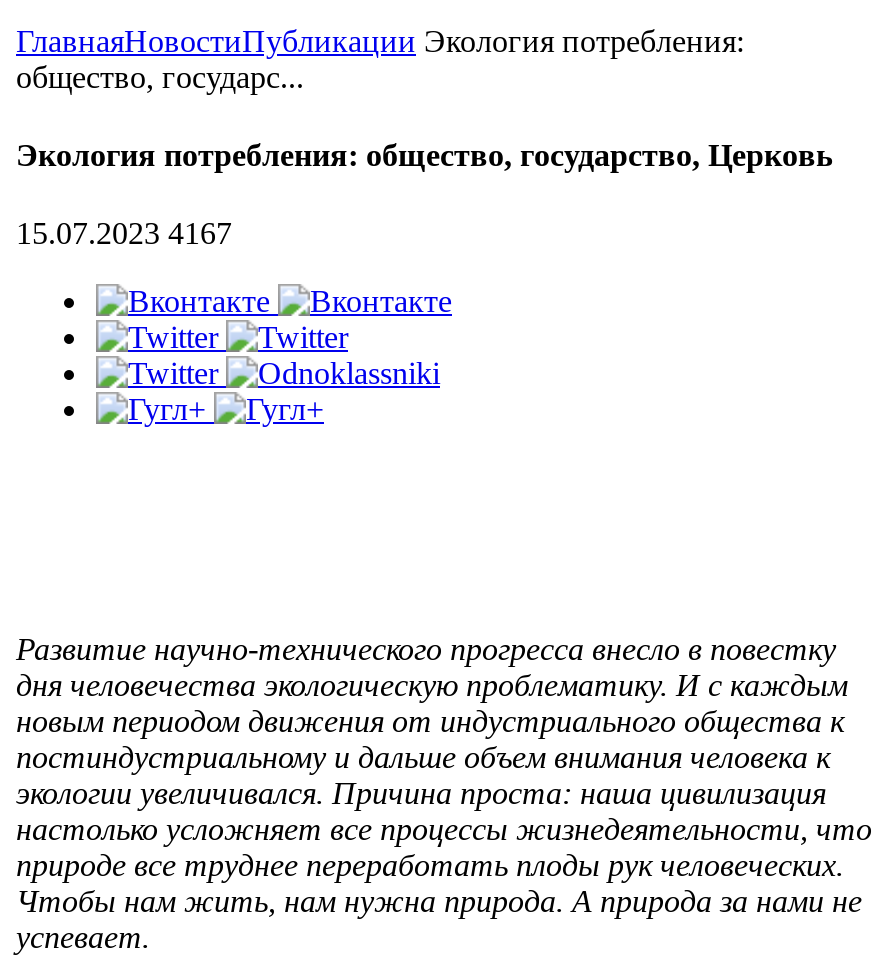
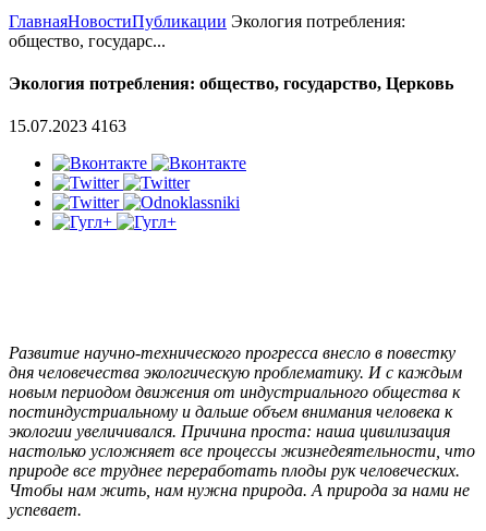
[16,217,232,251] 15.07.2023 4167 -> [9,117,126,136] 15.07.2023 4163

